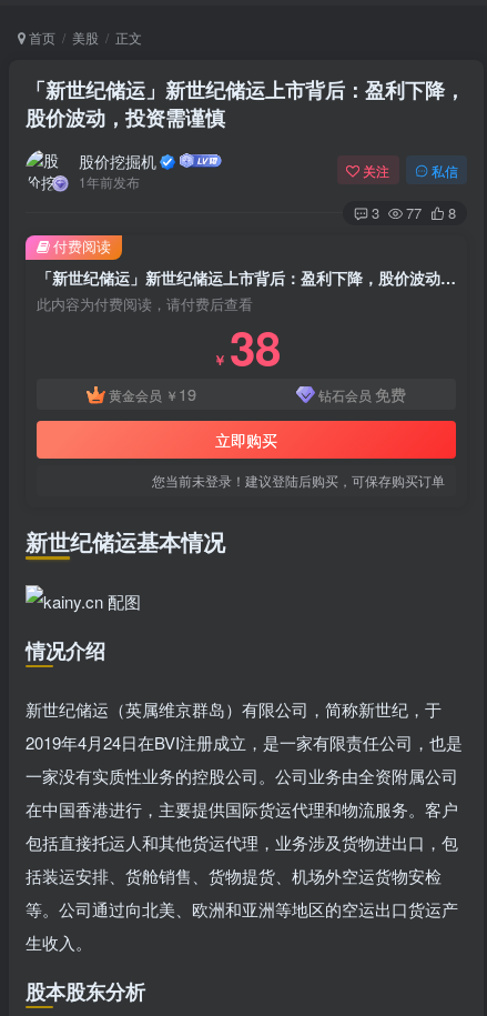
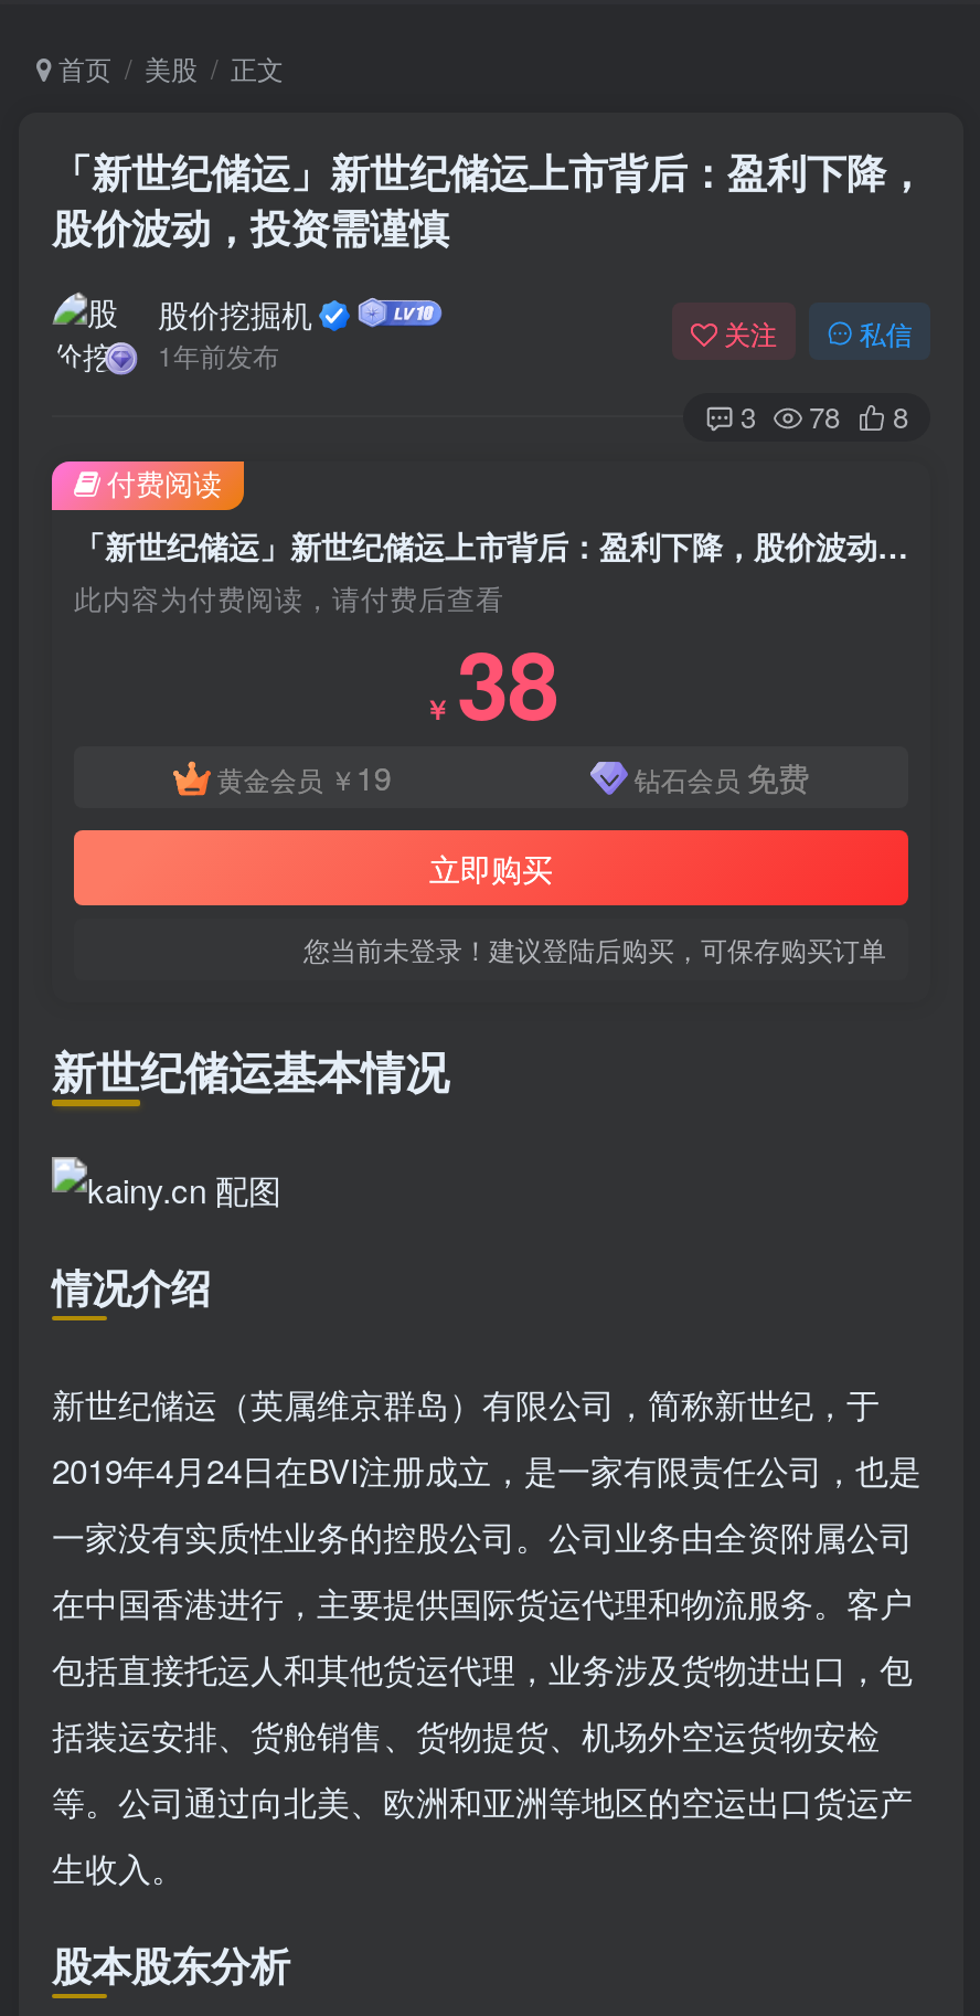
[372,202,456,223] 3 77 8 -> [741,395,908,437] 3 78 8

